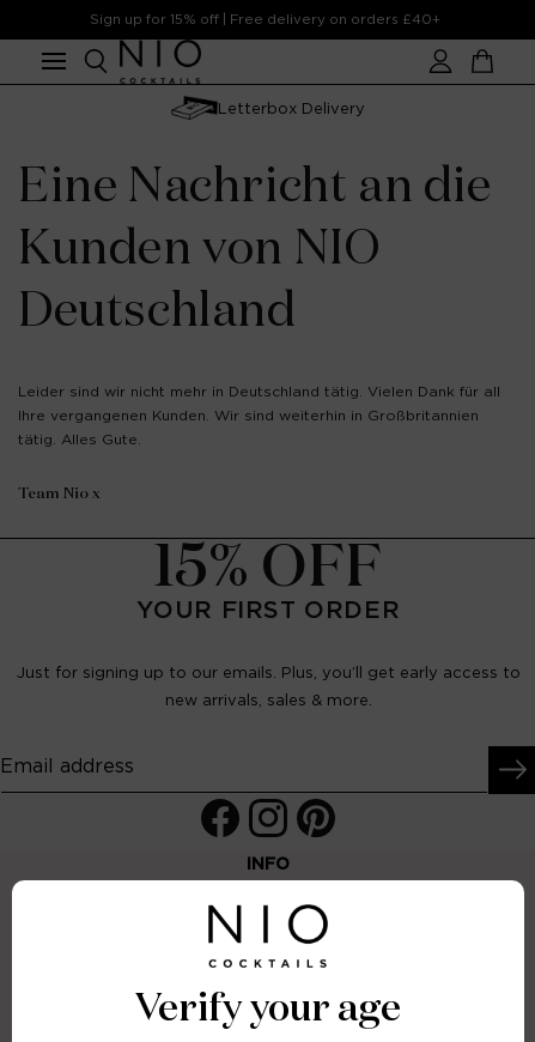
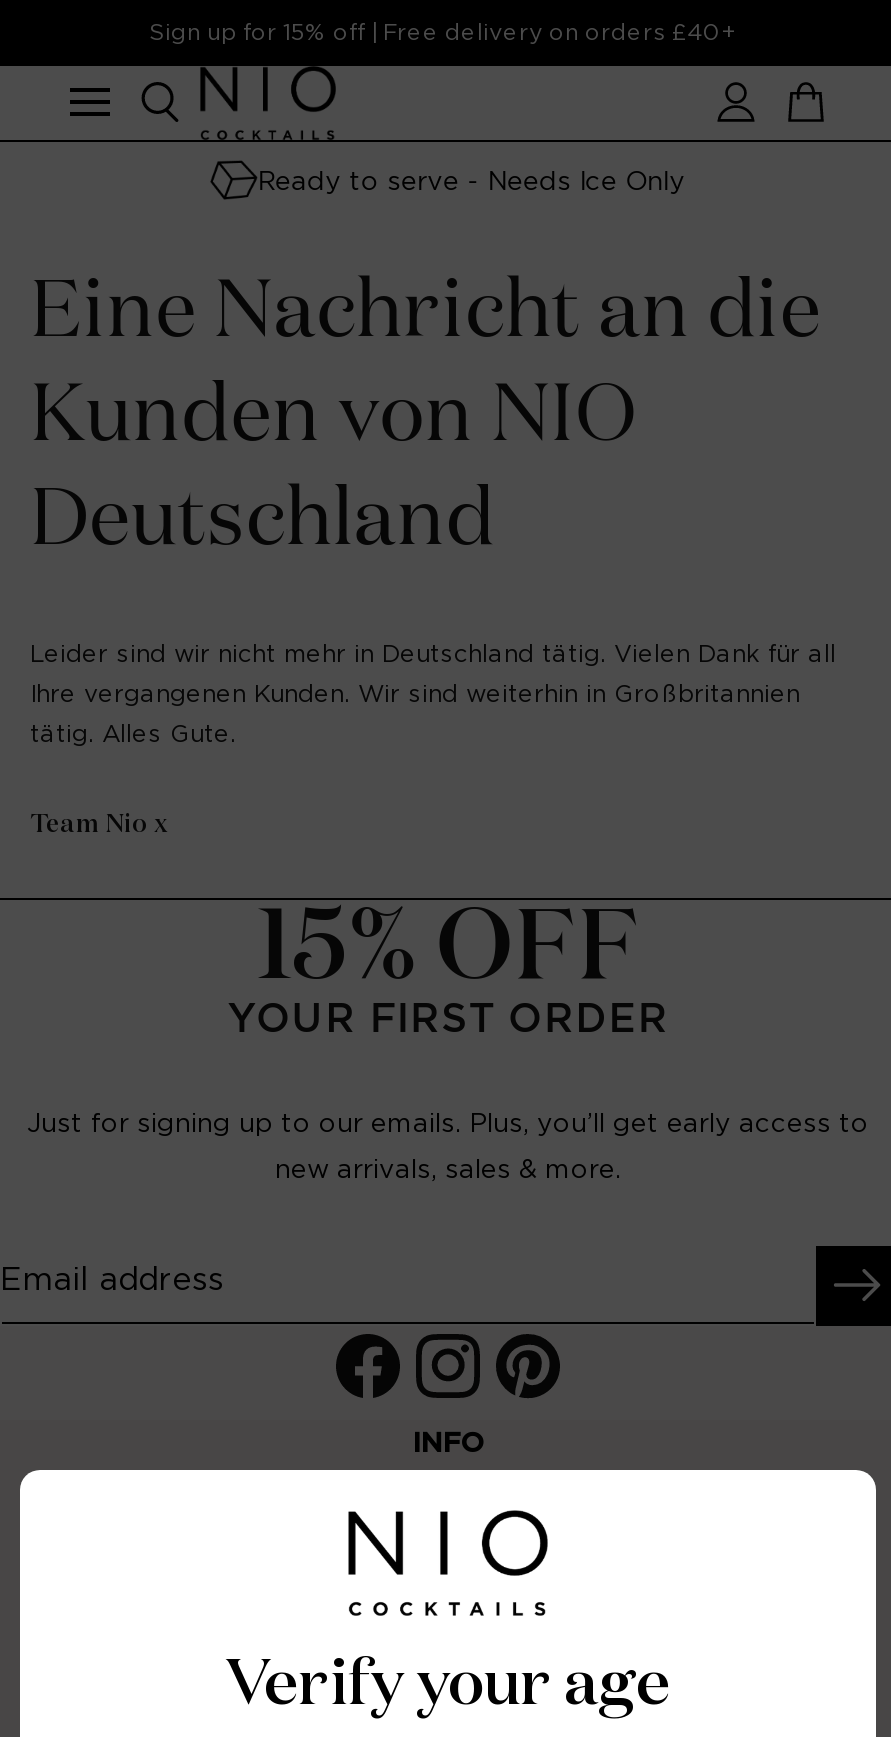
[218,99,365,116] Letterbox Delivery -> [257,166,685,194] Ready to serve - Needs Ice Only

